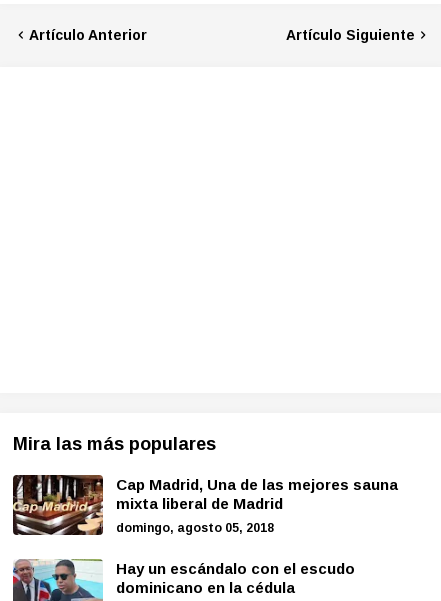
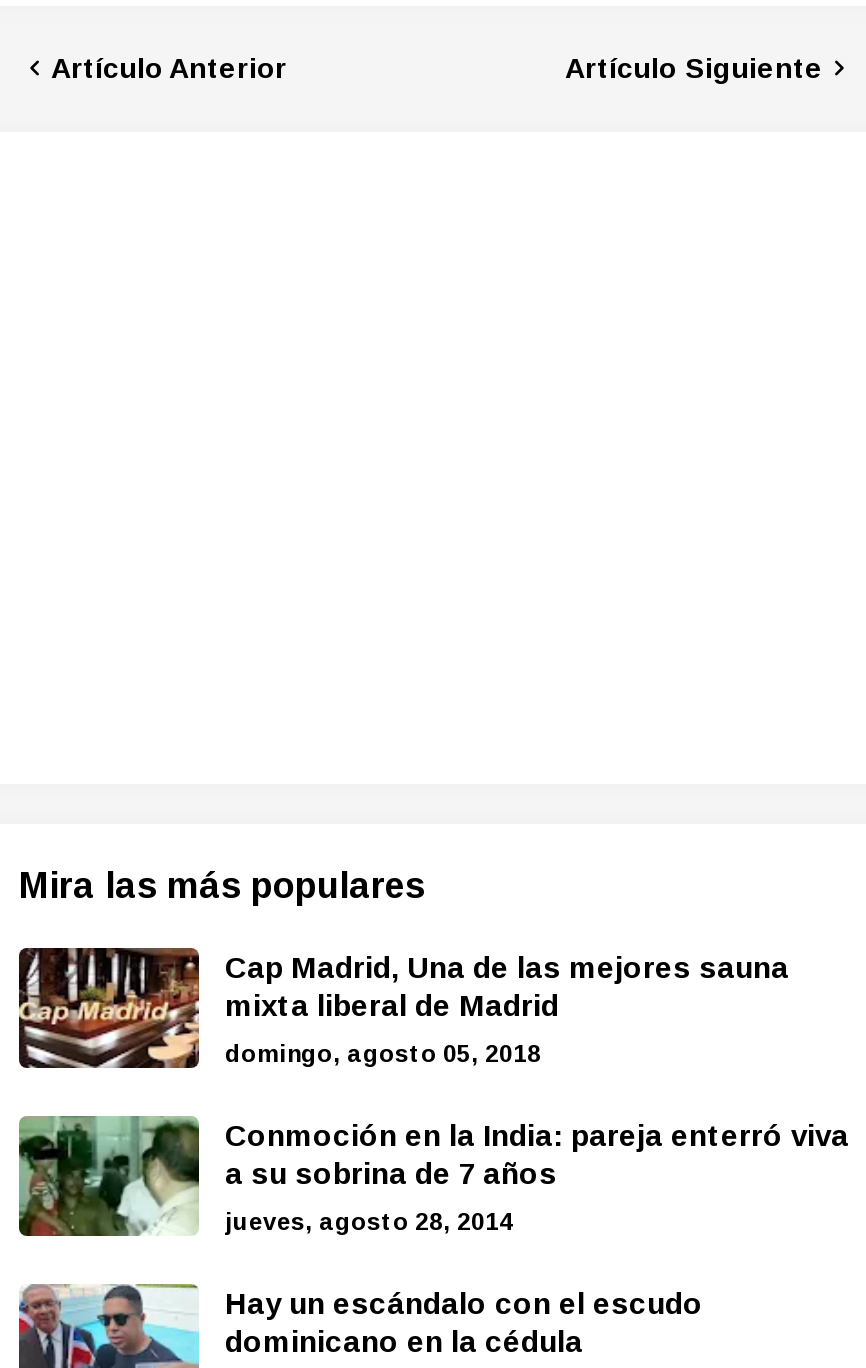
none -> [17,1114,849,1238] [image] | Conmoción en la India: pareja enterró viva | a su sobrina de 7 años | jueves, agosto 28, 2014

